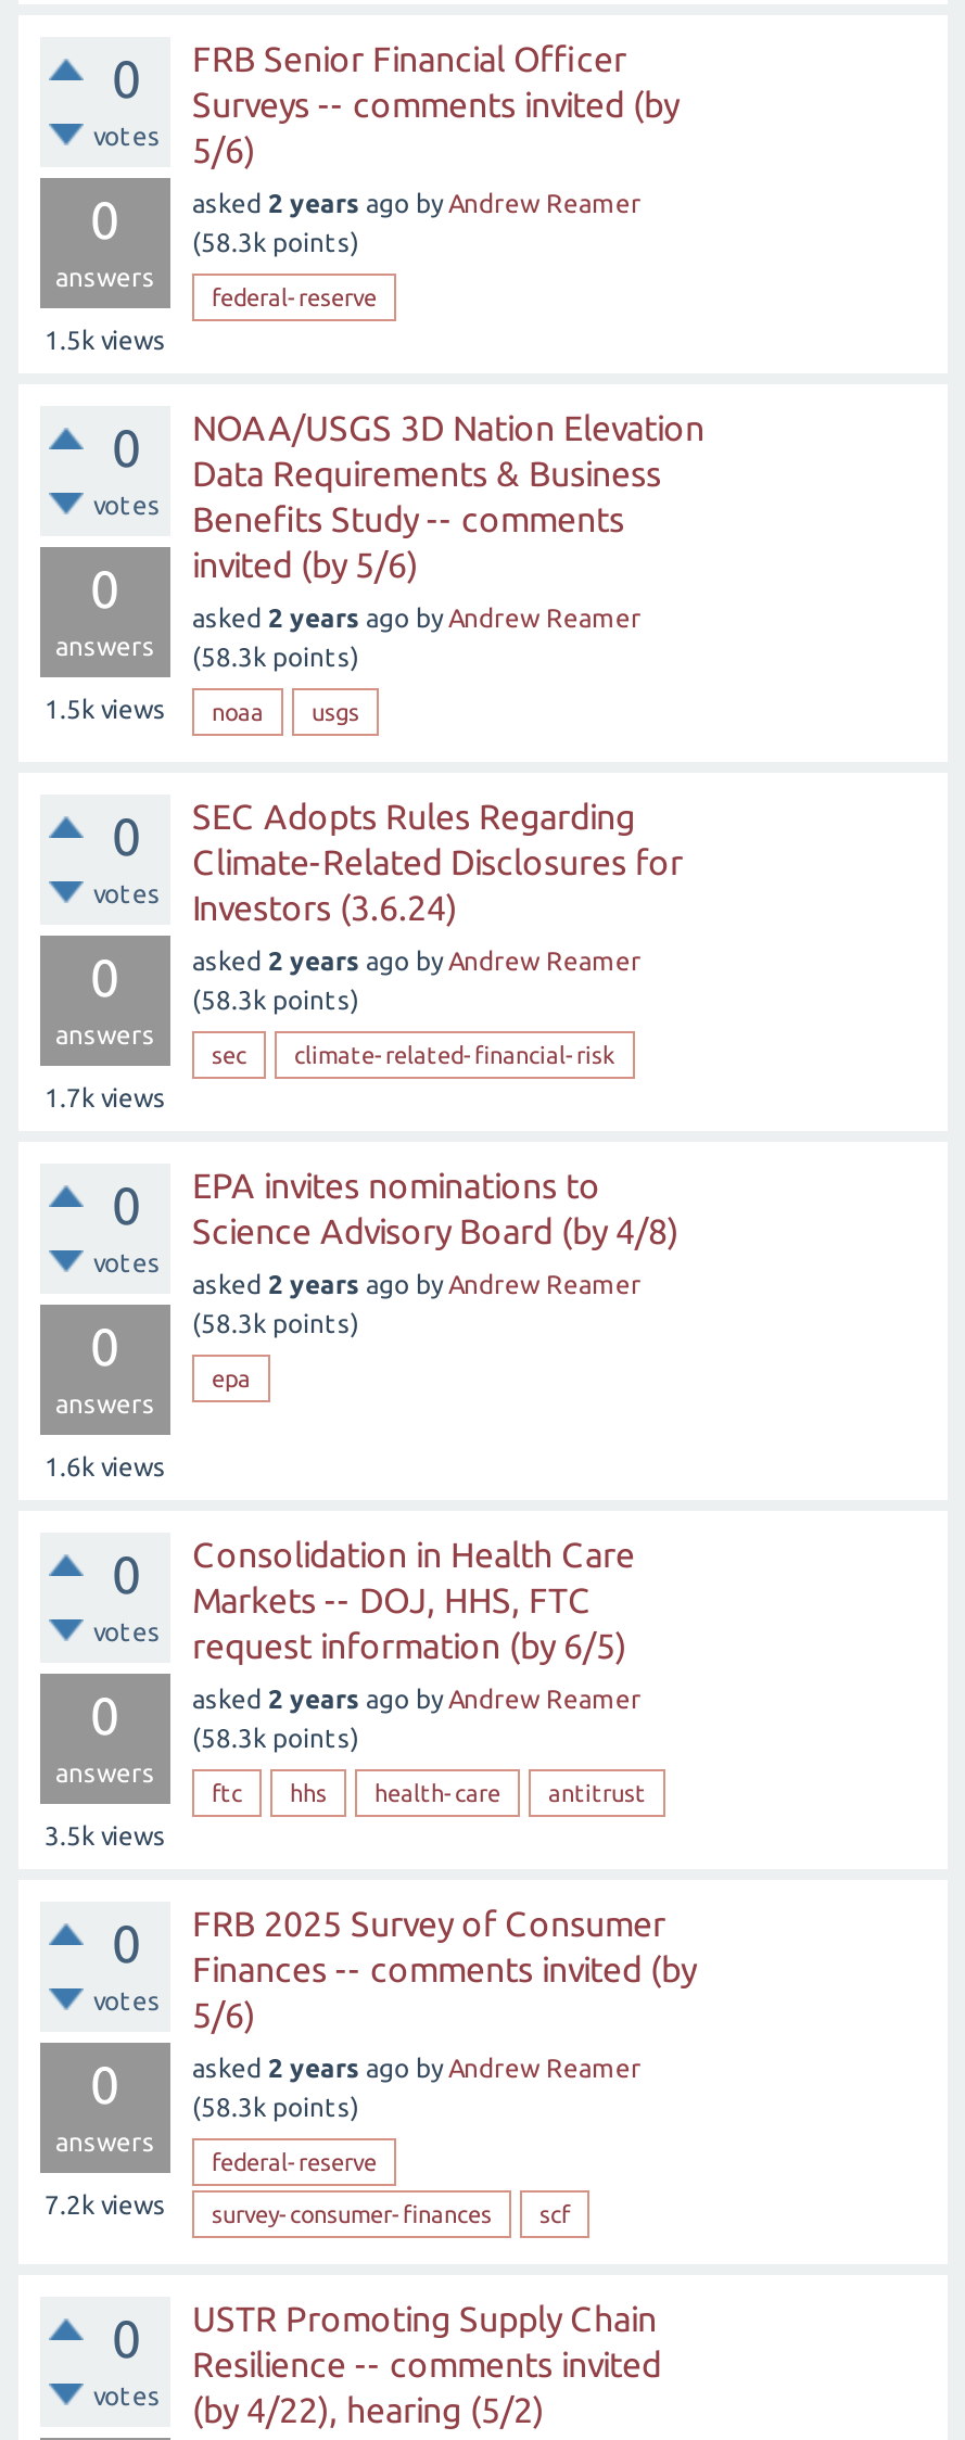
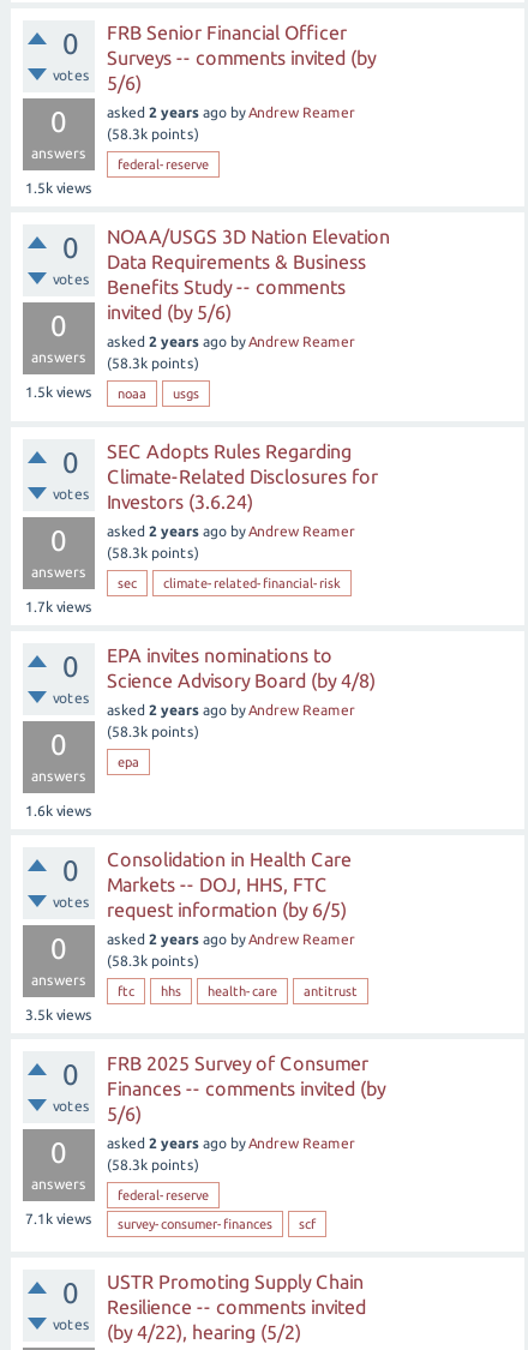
[45,2190,570,2227] 7.2k views survey-consumer-finances scf -> [25,1211,316,1231] 7.1k views survey-consumer-finances scf

